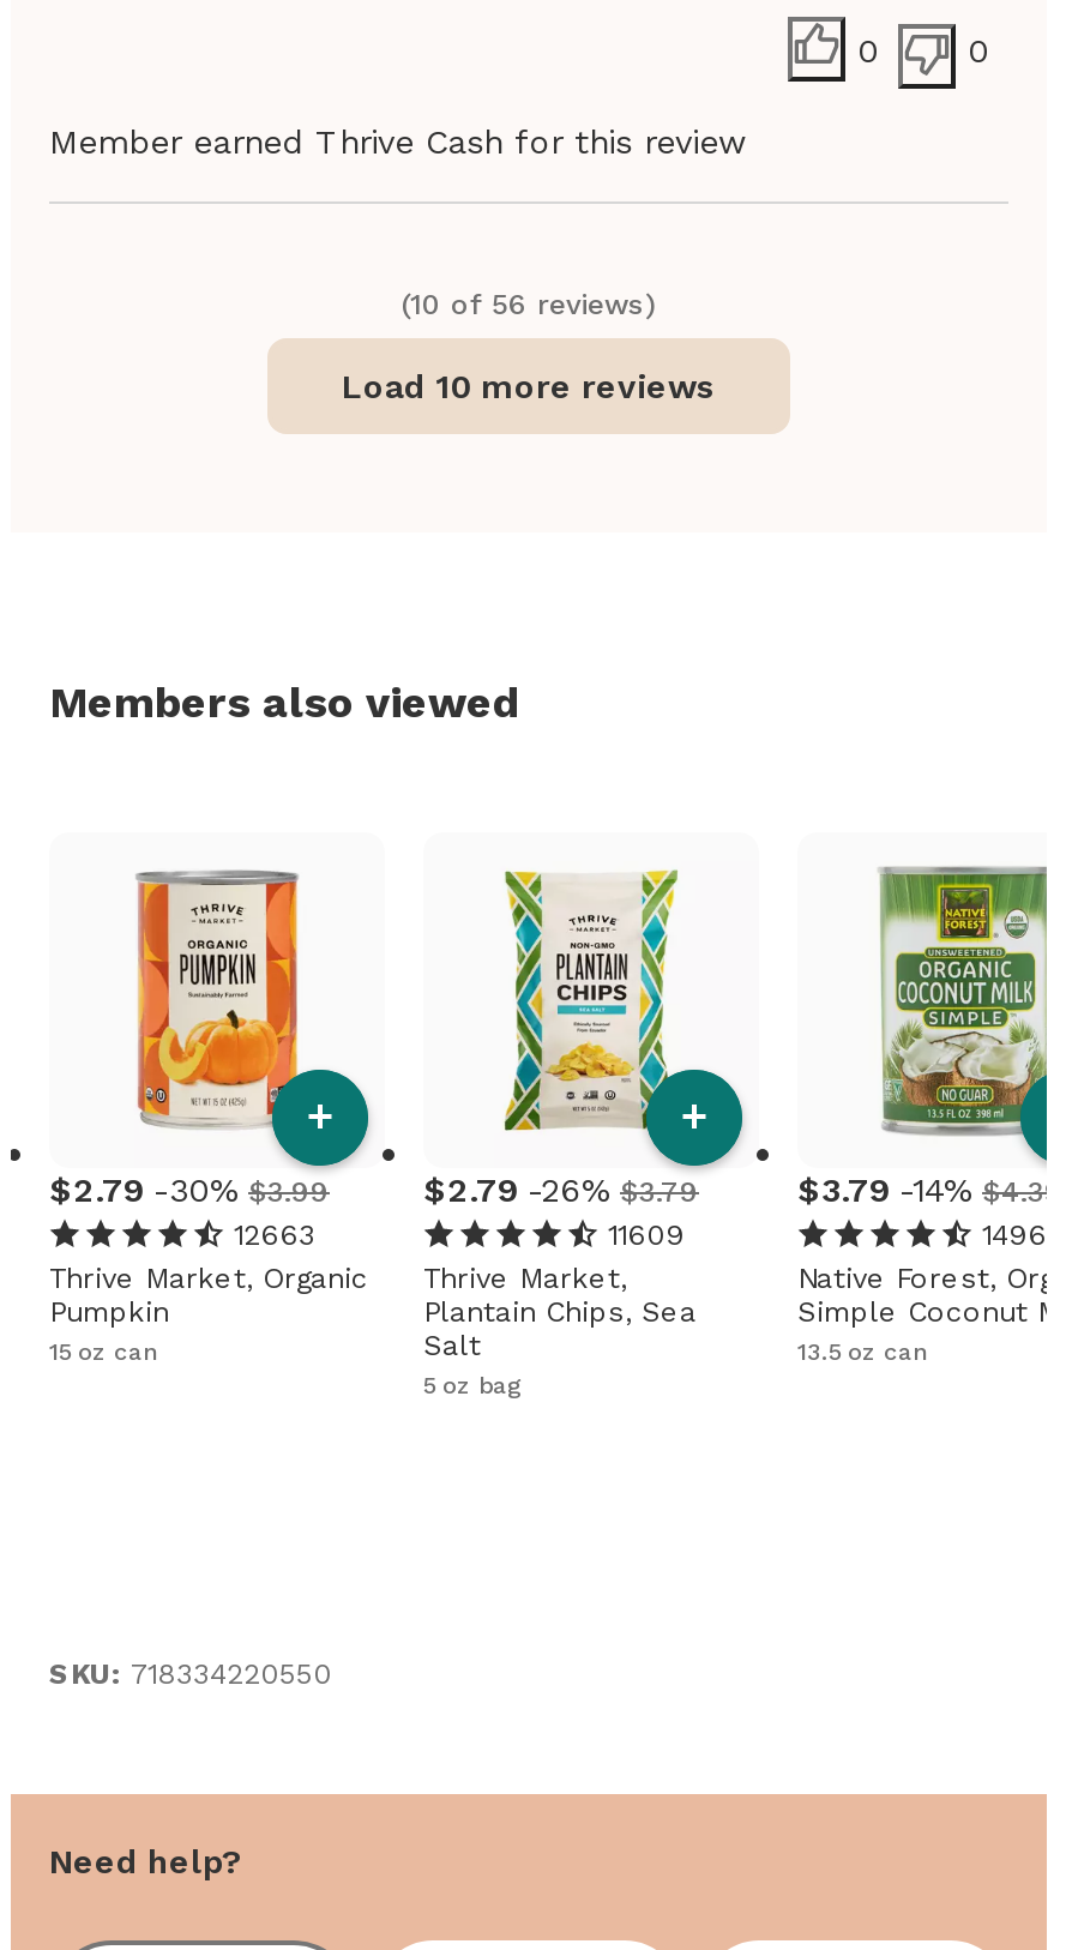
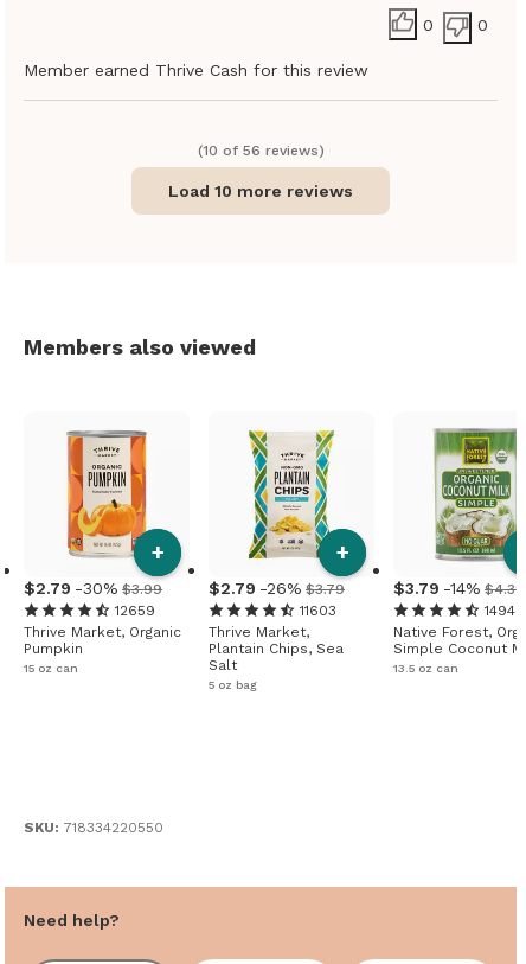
[234,1217,315,1251] 12663 -> [115,602,155,618] 12659
[608,1217,685,1251] 11609 -> [300,602,336,618] 11603
[982,1217,1047,1251] 1496 -> [485,602,515,618] 1494

